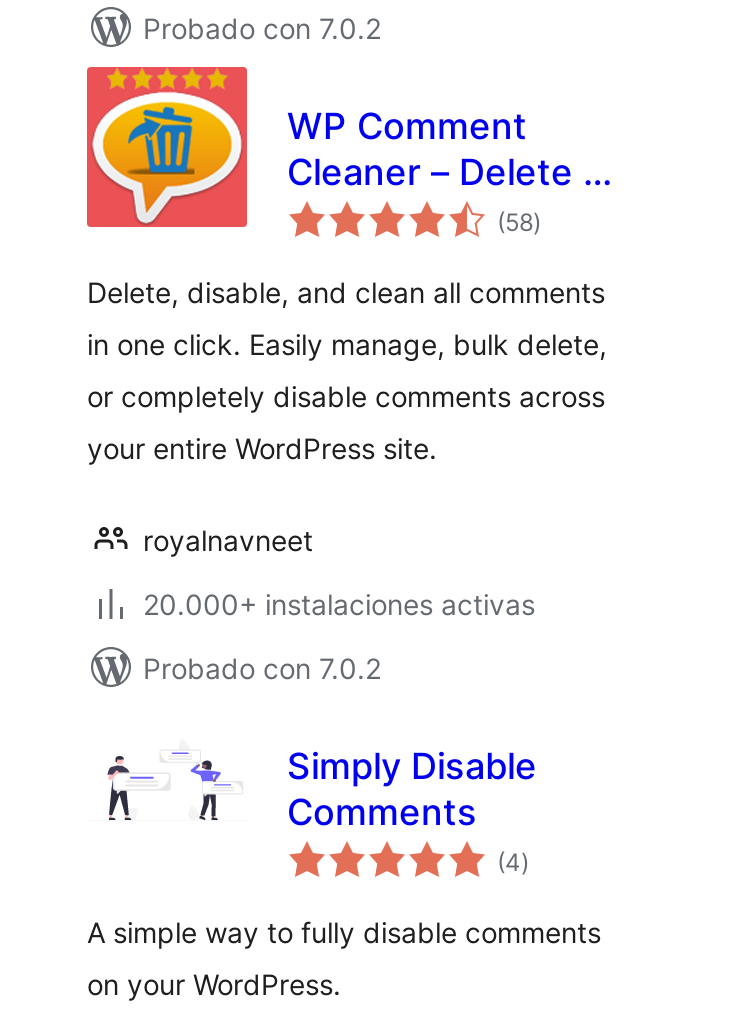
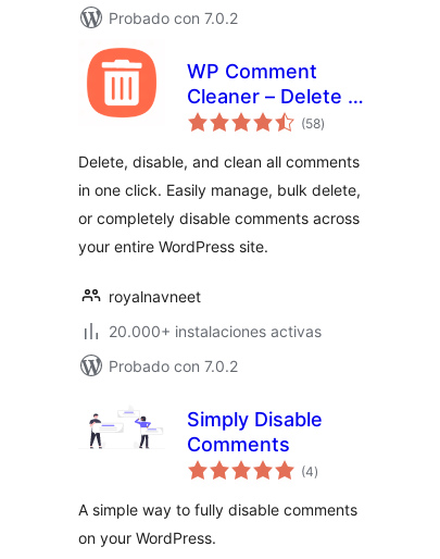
[85,65,249,229] [image] -> [78,39,165,126] [image]

